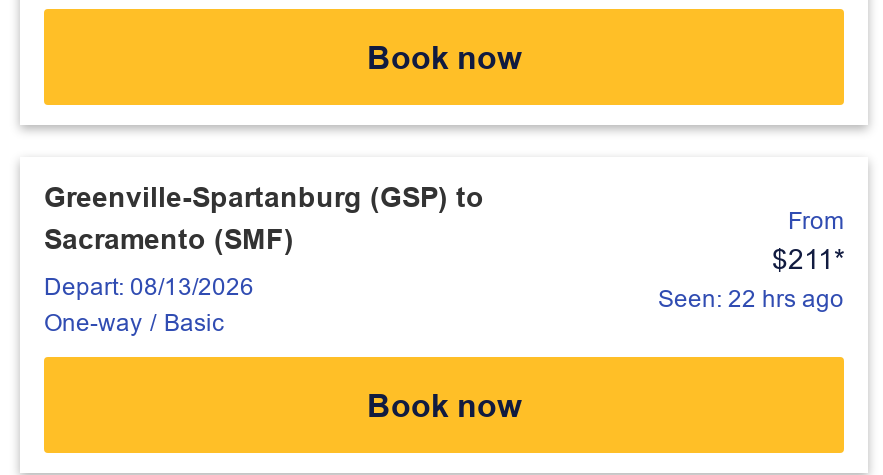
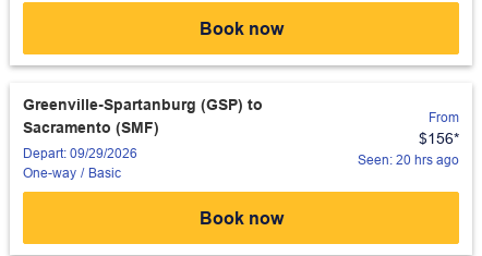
[772,242,844,274] $211 * -> [419,129,459,147] $156 *
[44,273,254,301] Depart: 08/13/2026 -> [23,146,137,161] Depart: 09/29/2026
[658,284,844,312] Seen: 22 hrs ago -> [358,152,459,167] Seen: 20 hrs ago

